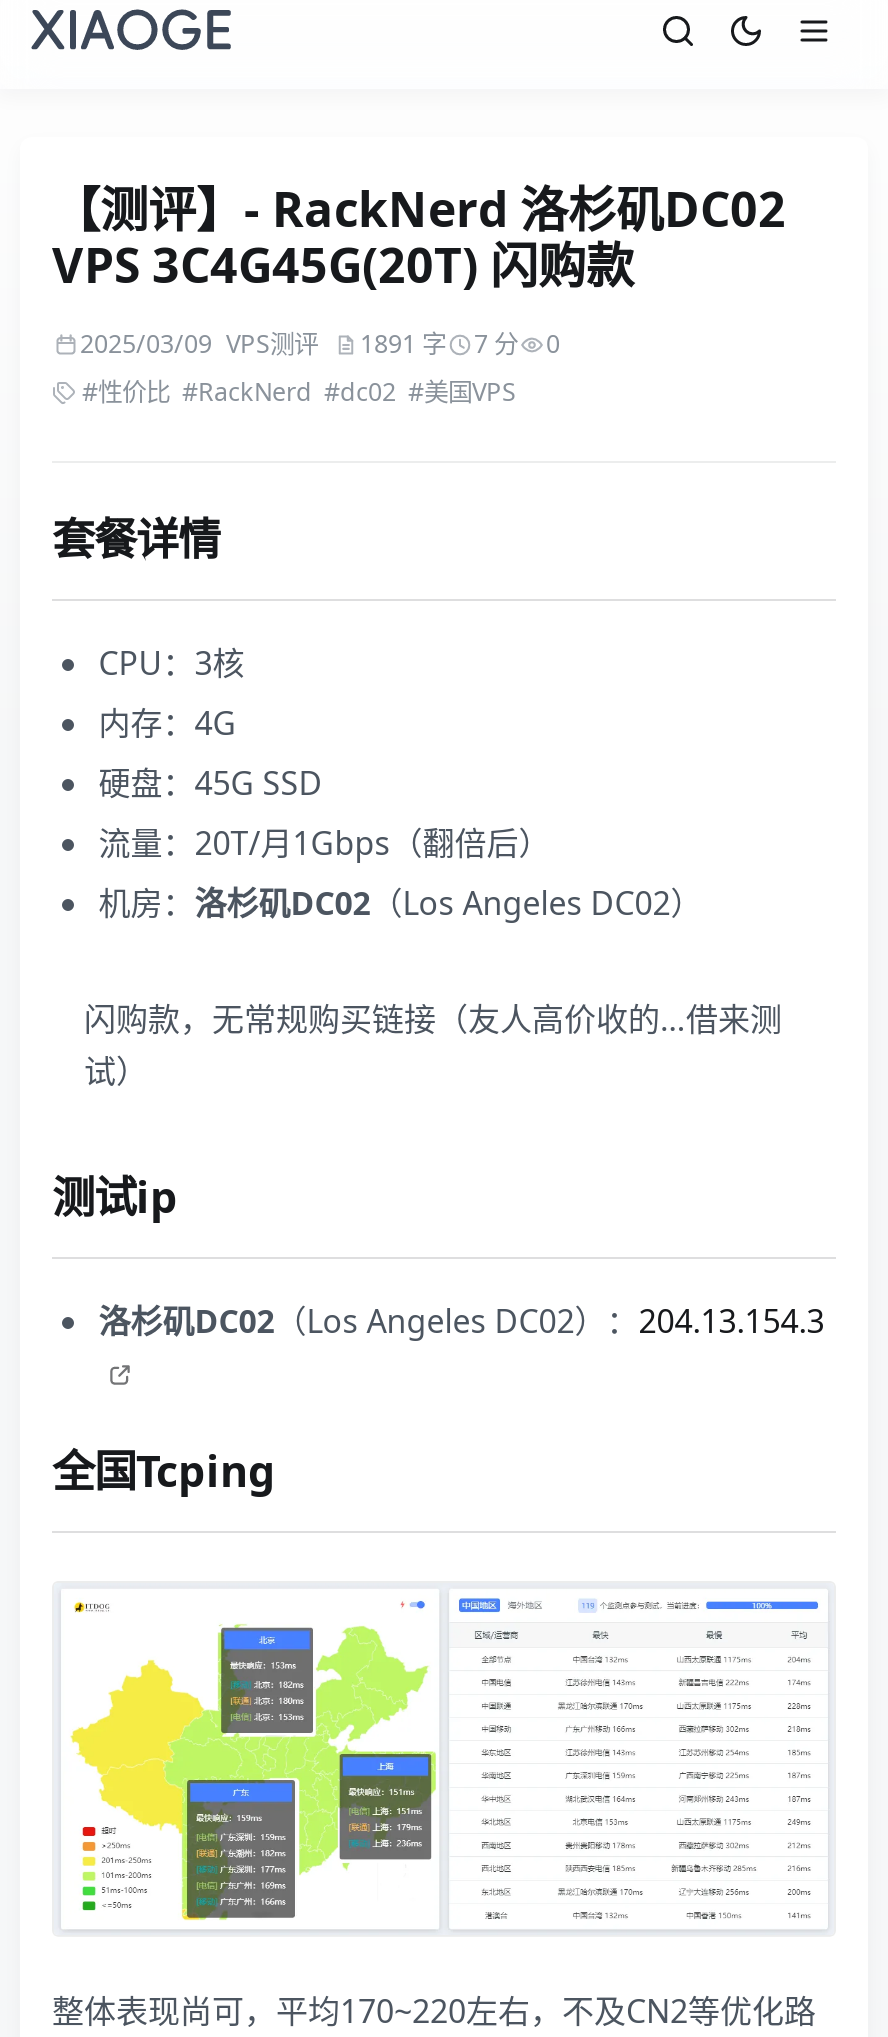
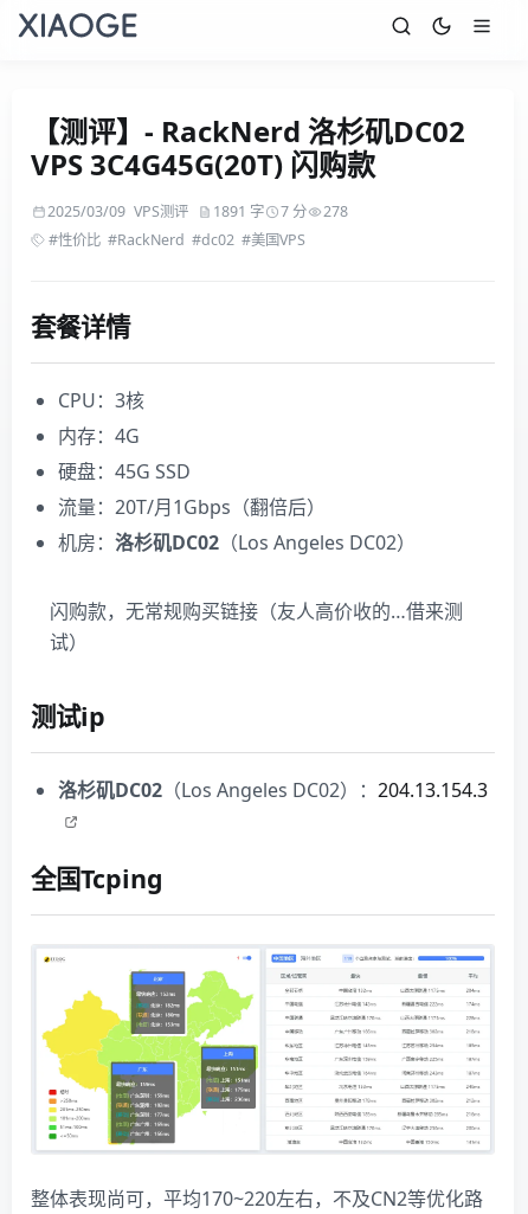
[546,327,560,361] 0 -> [323,201,348,221] 278

